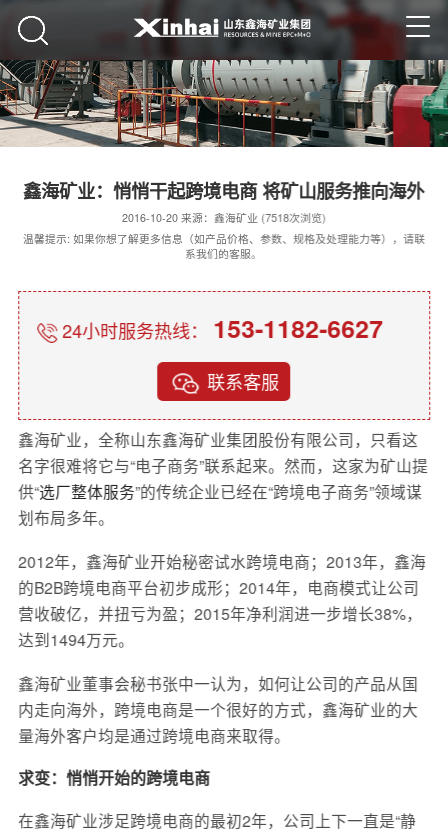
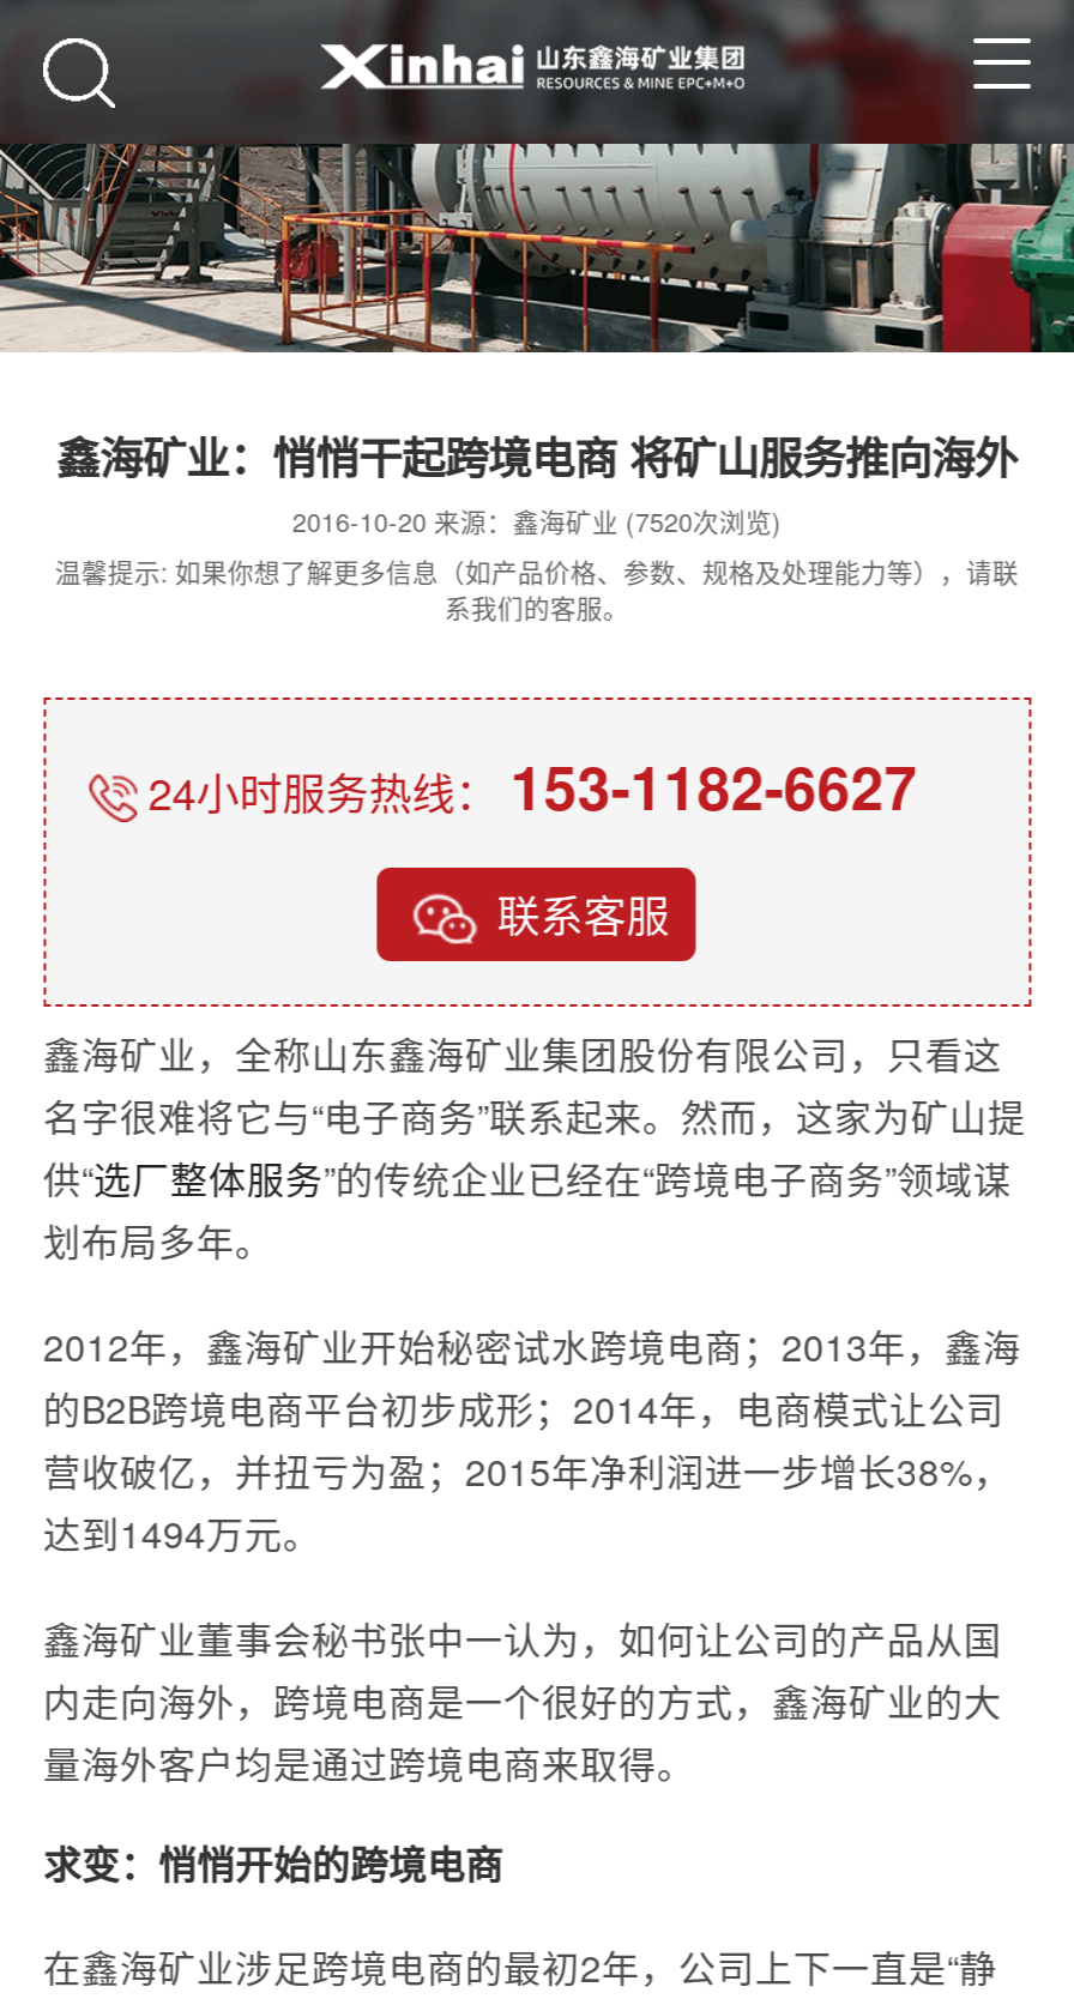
[122,210,326,225] 2016-10-20 来源：鑫海矿业 (7518次浏览) -> [292,503,782,539] 2016-10-20 来源：鑫海矿业 (7520次浏览)

